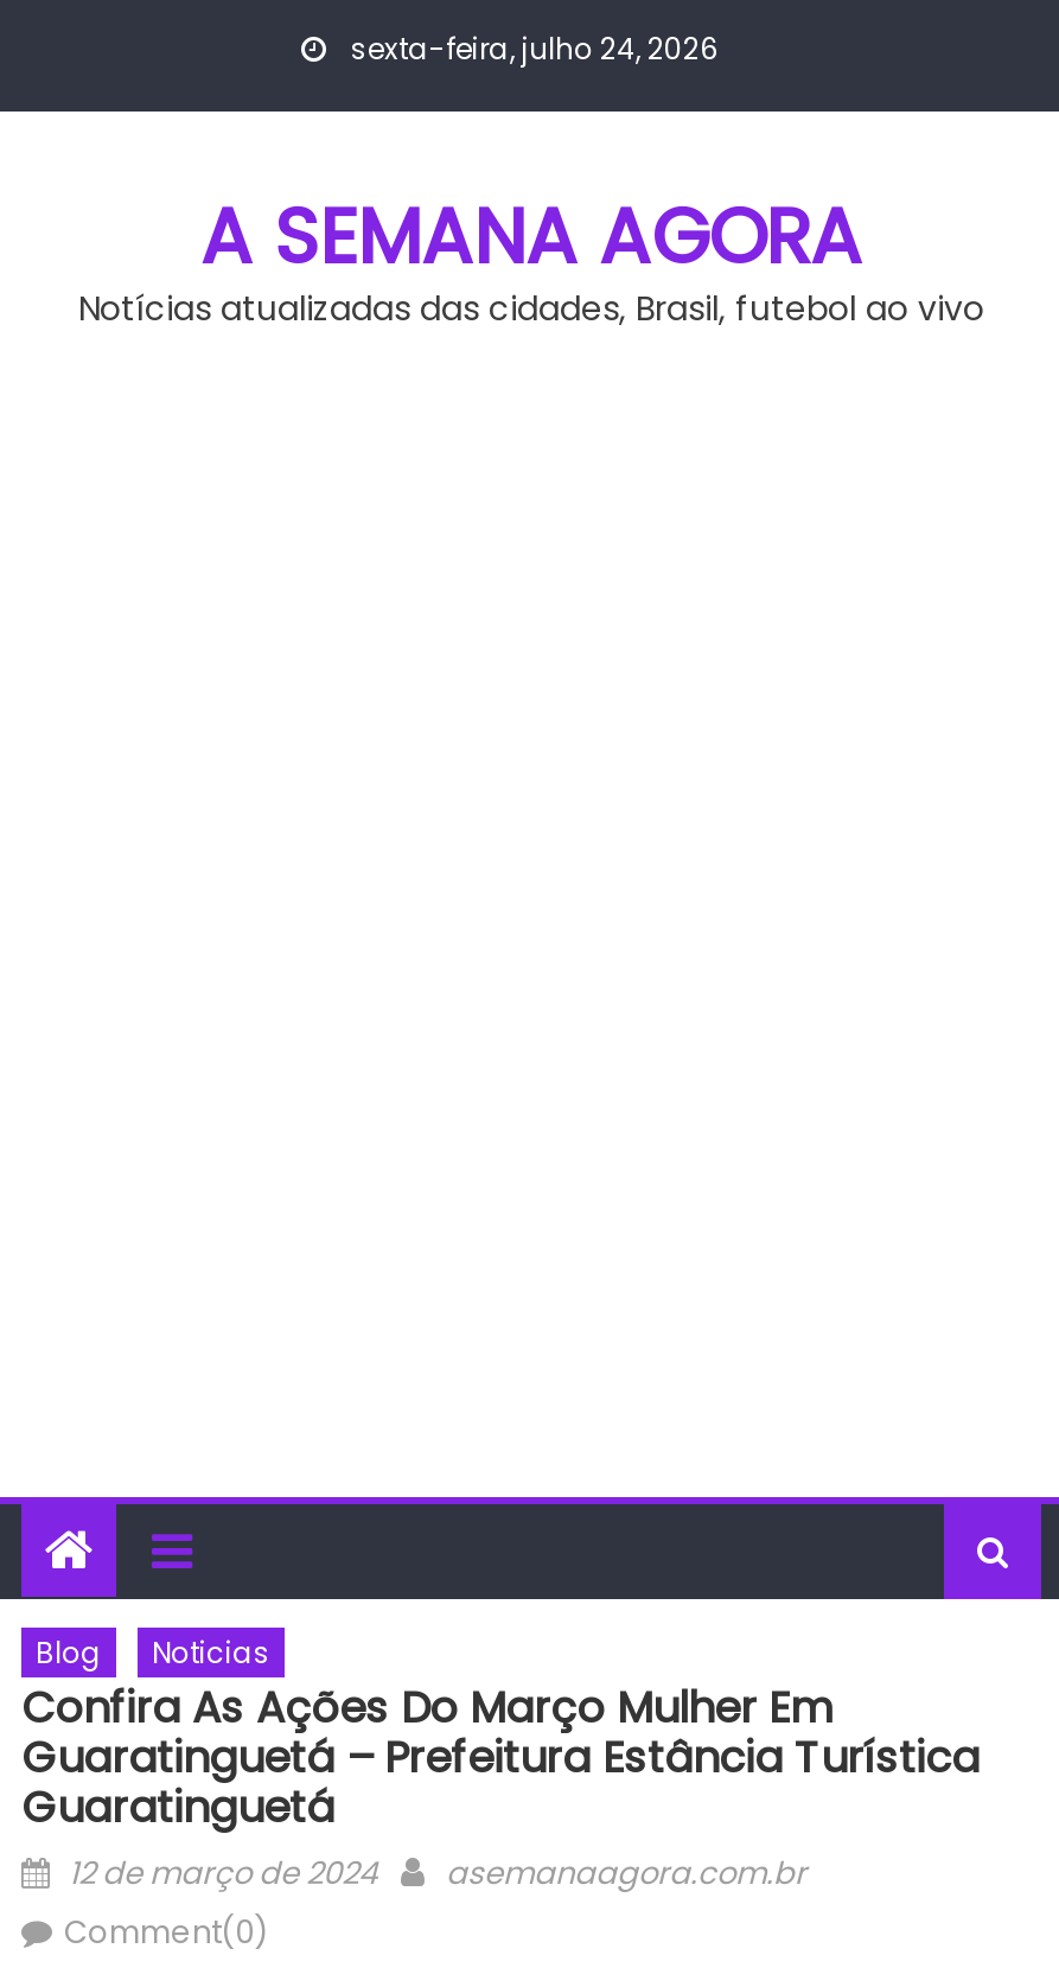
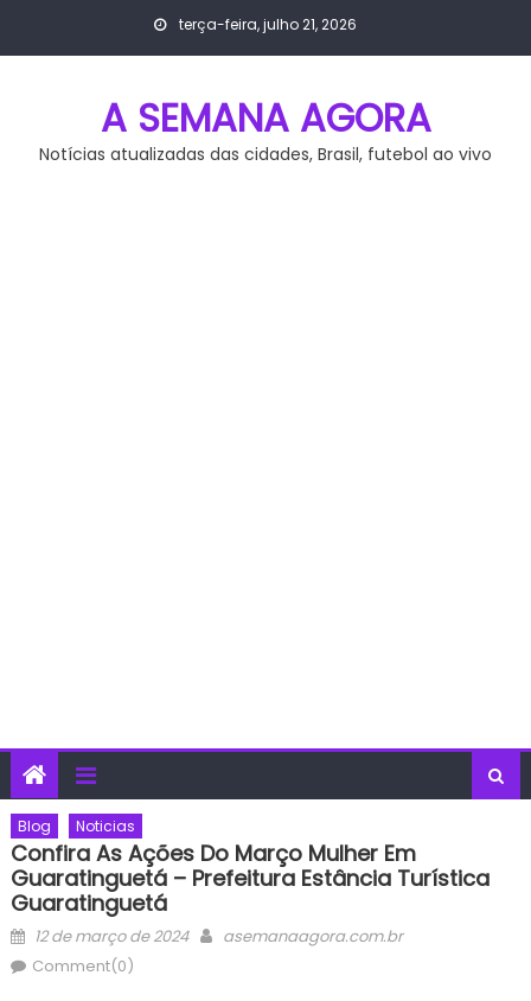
[344,28,719,69] sexta-feira, julho 24, 2026 -> [175,14,356,34] terça-feira, julho 21, 2026

